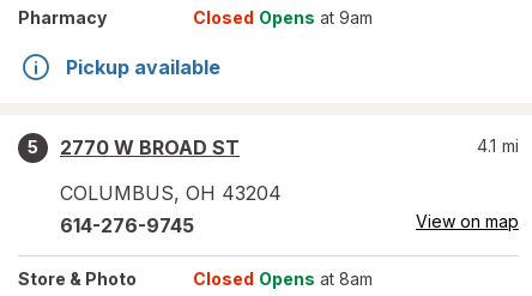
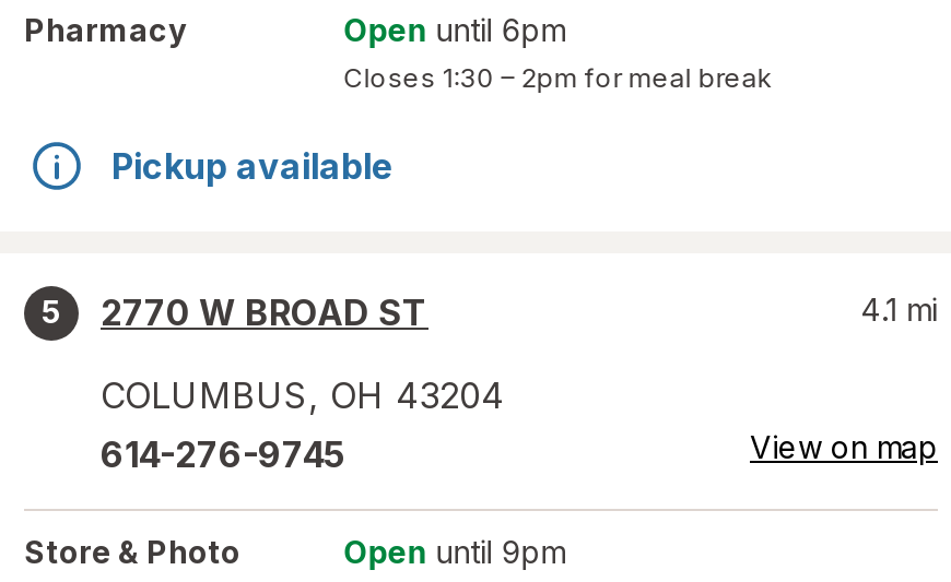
[193,7,373,28] Closed Opens at 9am -> [344,11,772,94] Open until 6pm | Closes 1:30 – 2pm for meal break
[193,268,373,289] Closed Opens at 8am -> [344,533,565,570] Open until 9pm

